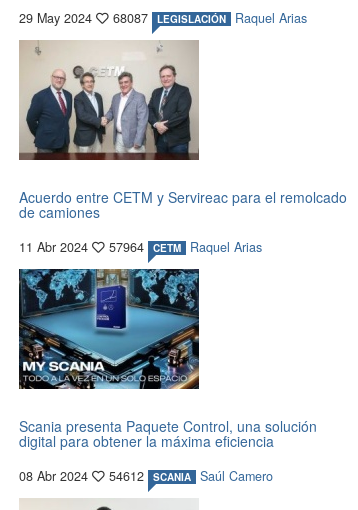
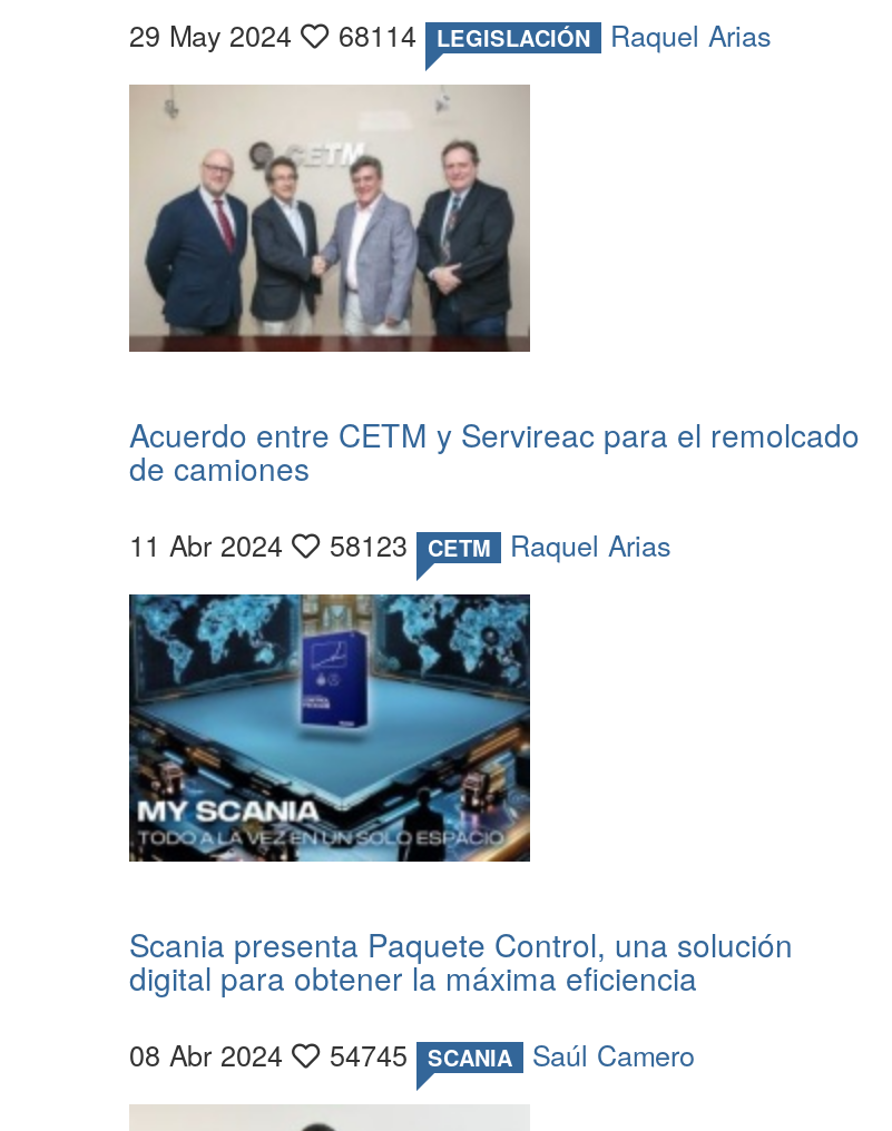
[19,9,307,27] 29 May 2024 68087 LEGISLACIÓN Raquel Arias -> [129,16,771,56] 29 May 2024 68114 LEGISLACIÓN Raquel Arias
[19,238,262,256] 11 Abr 2024 57964 CETM Raquel Arias -> [129,526,670,566] 11 Abr 2024 58123 CETM Raquel Arias
[19,467,273,485] 08 Abr 2024 54612 SCANIA Saúl Camero -> [129,1036,695,1076] 08 Abr 2024 54745 SCANIA Saúl Camero

